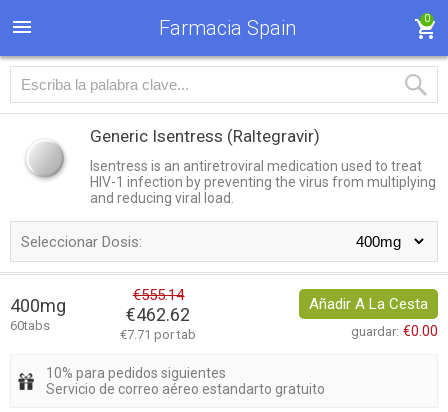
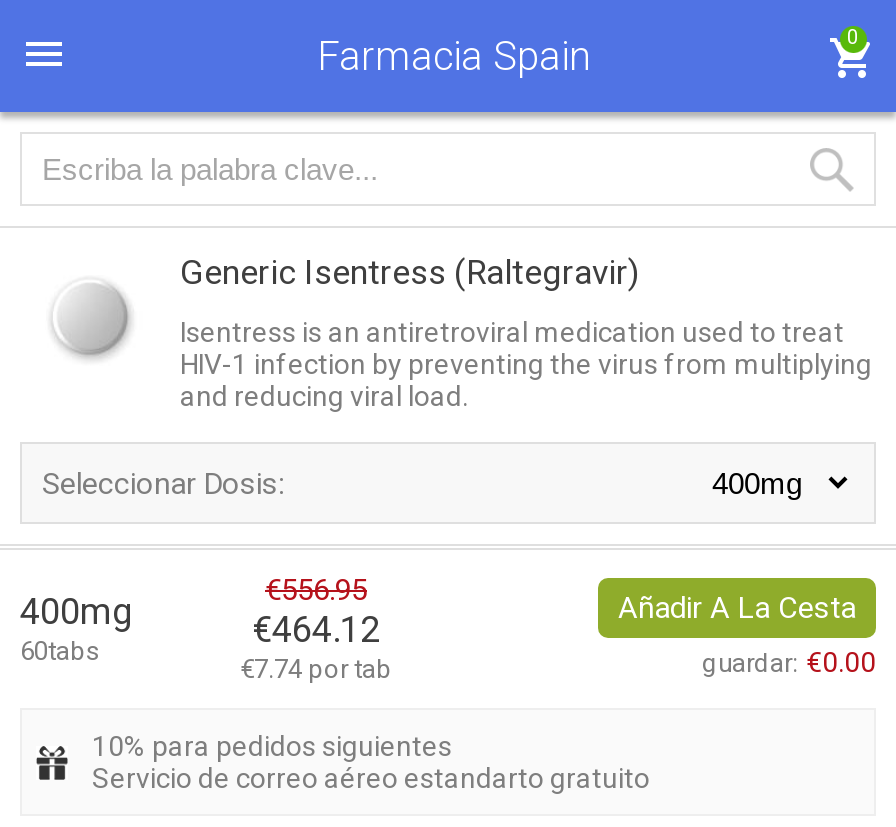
[132,286,183,304] €555.14 -> [265,572,367,608] €556.95
[126,304,190,325] €462.62 -> [252,608,380,650] €464.12
[120,327,196,342] €7.71 por tab -> [240,654,392,684] €7.74 por tab

